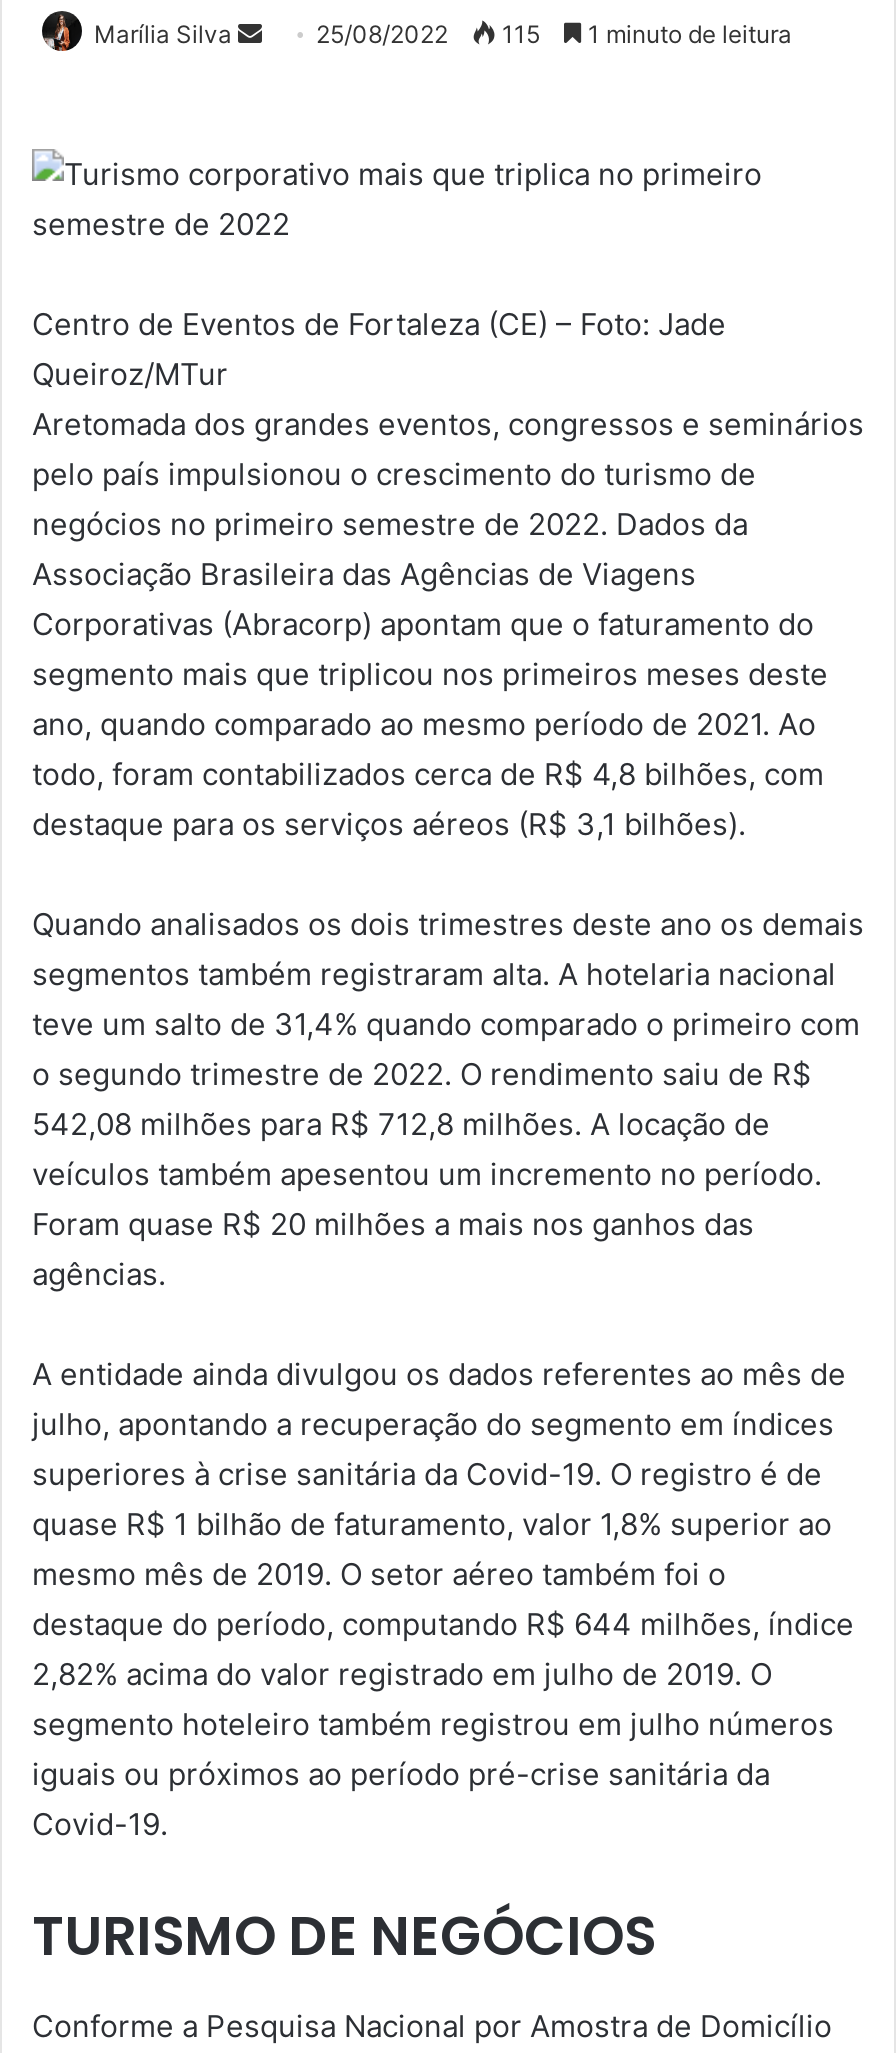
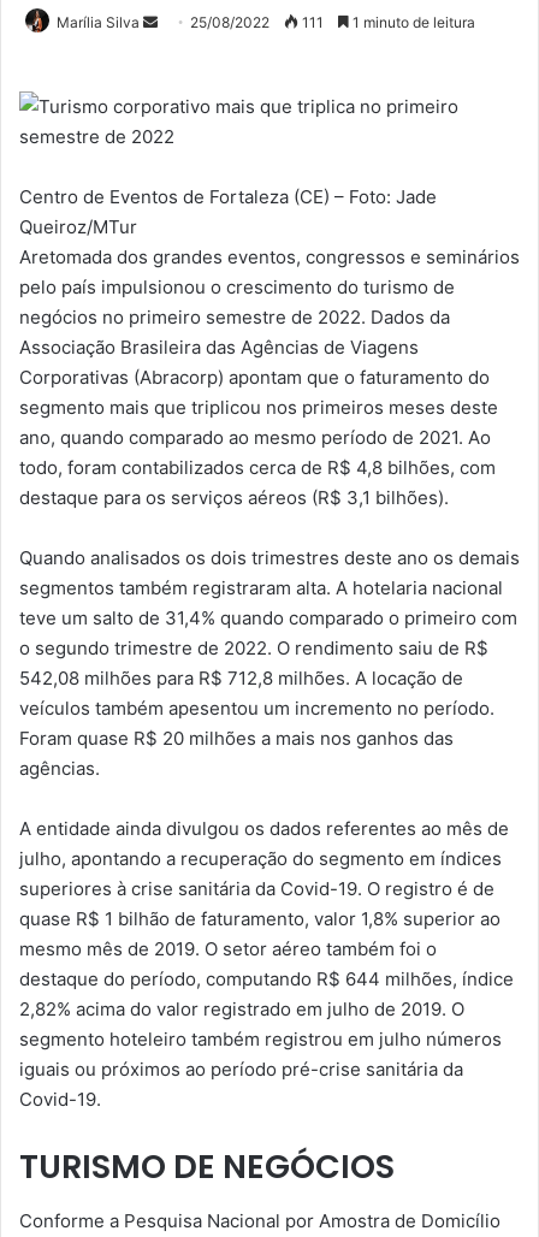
[496,19,540,49] 115 -> [298,13,324,31] 111

